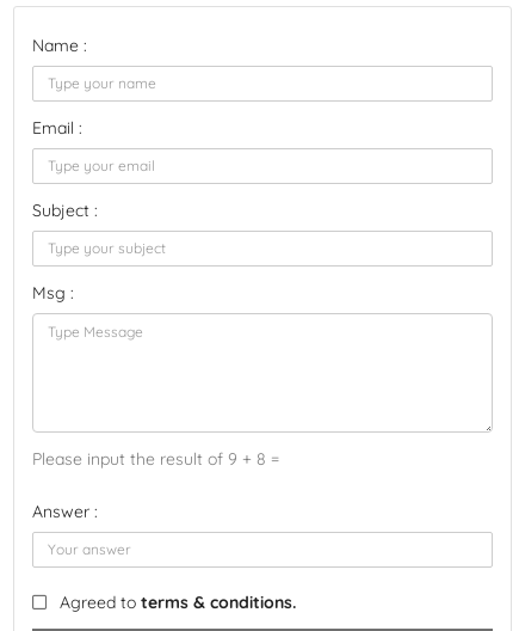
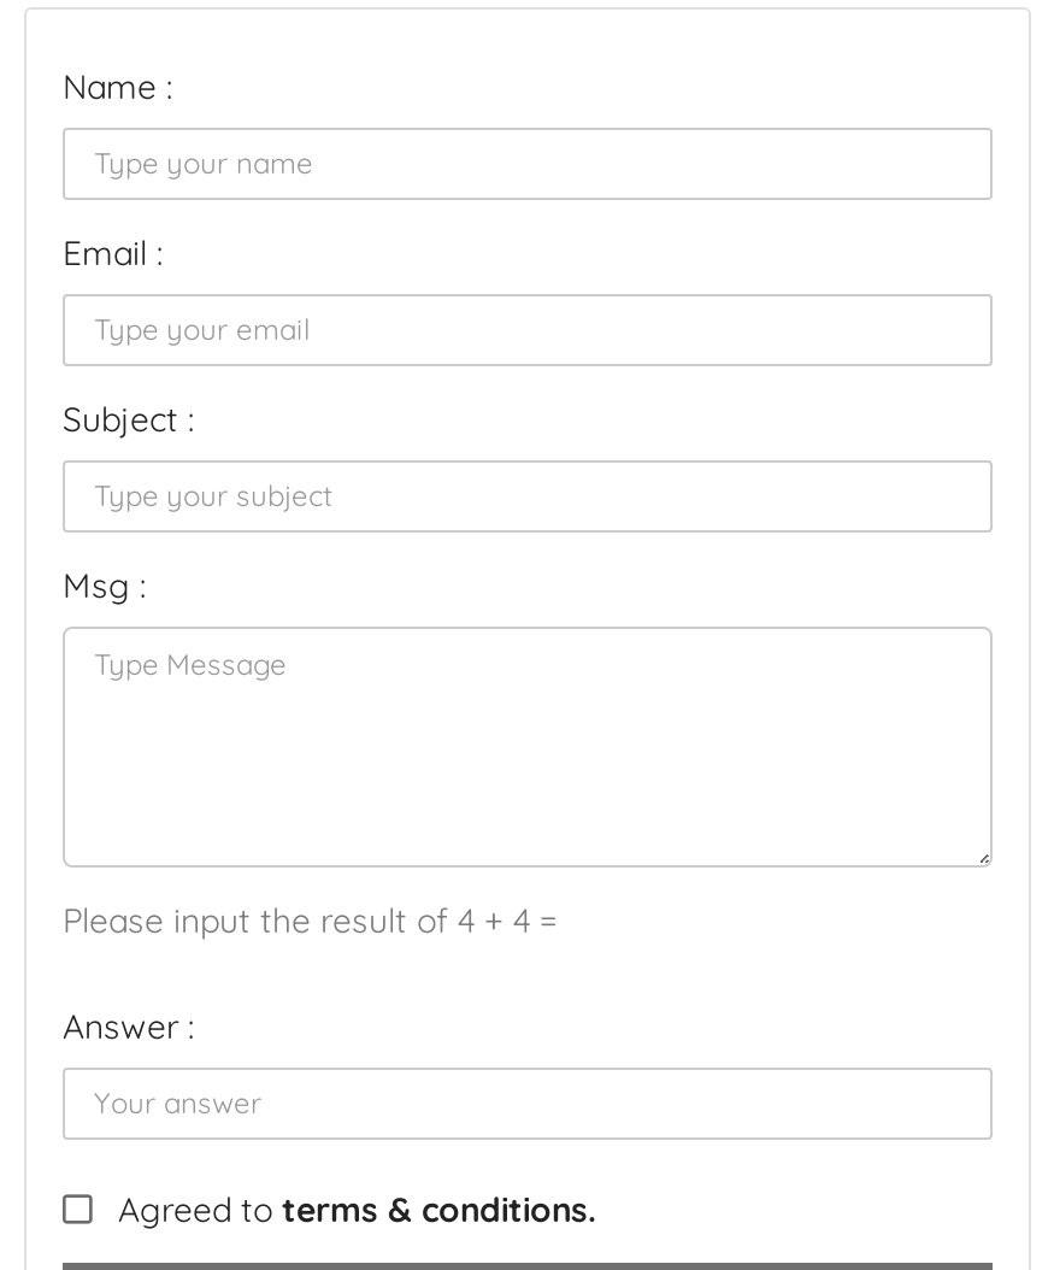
[32,448,279,470] Please input the result of 9 + 8 = -> [63,899,557,942] Please input the result of 4 + 4 =

